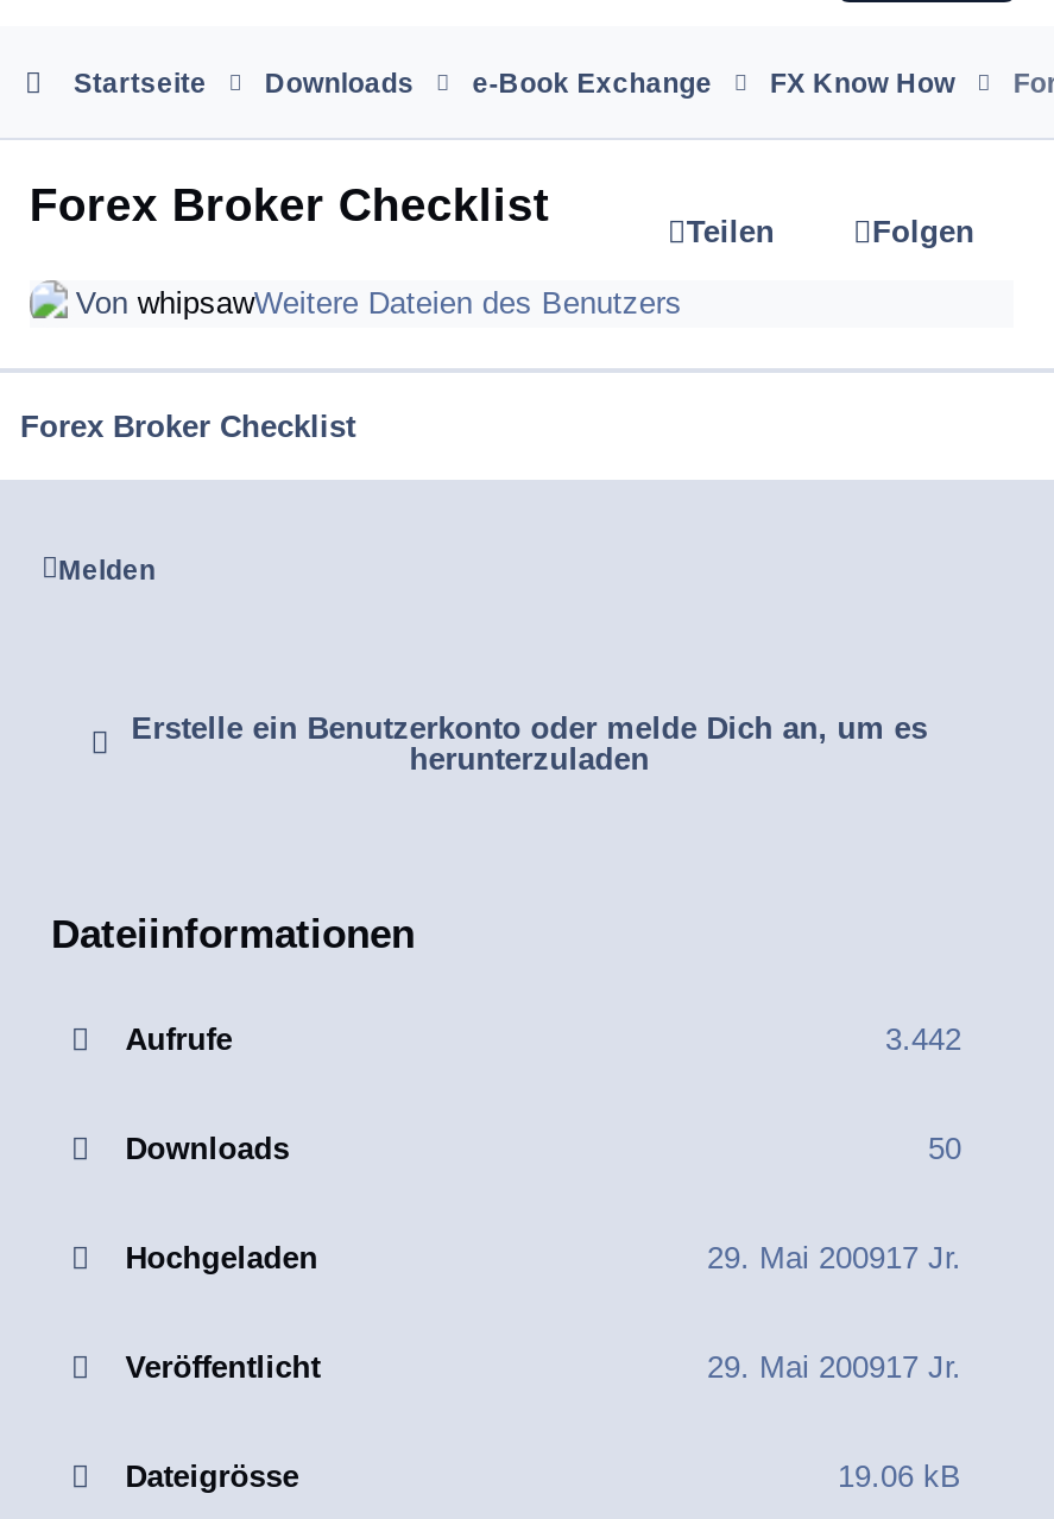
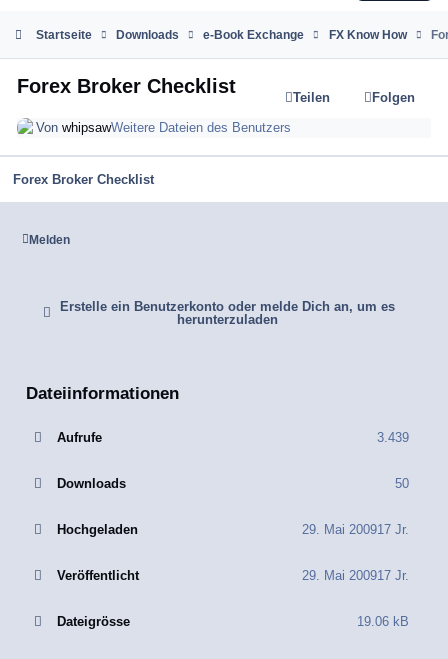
[885,1021,961,1057] 3.442 -> [377,430,409,445] 3.439

